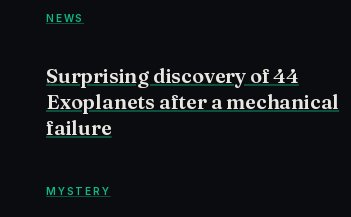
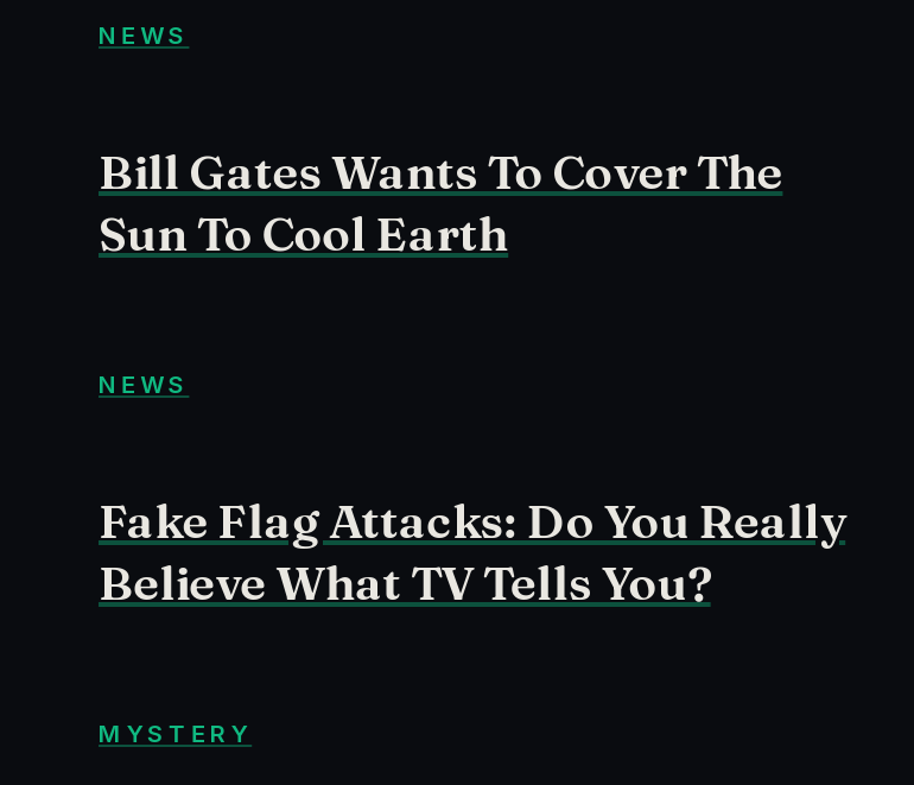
[46,63,339,140] Surprising discovery of 44 | Exoplanets after a mechanical | failure -> [99,142,845,612] Bill Gates Wants To Cover The | Sun To Cool Earth | NEWS | Fake Flag Attacks: Do You Really | Believe What TV Tells You?

